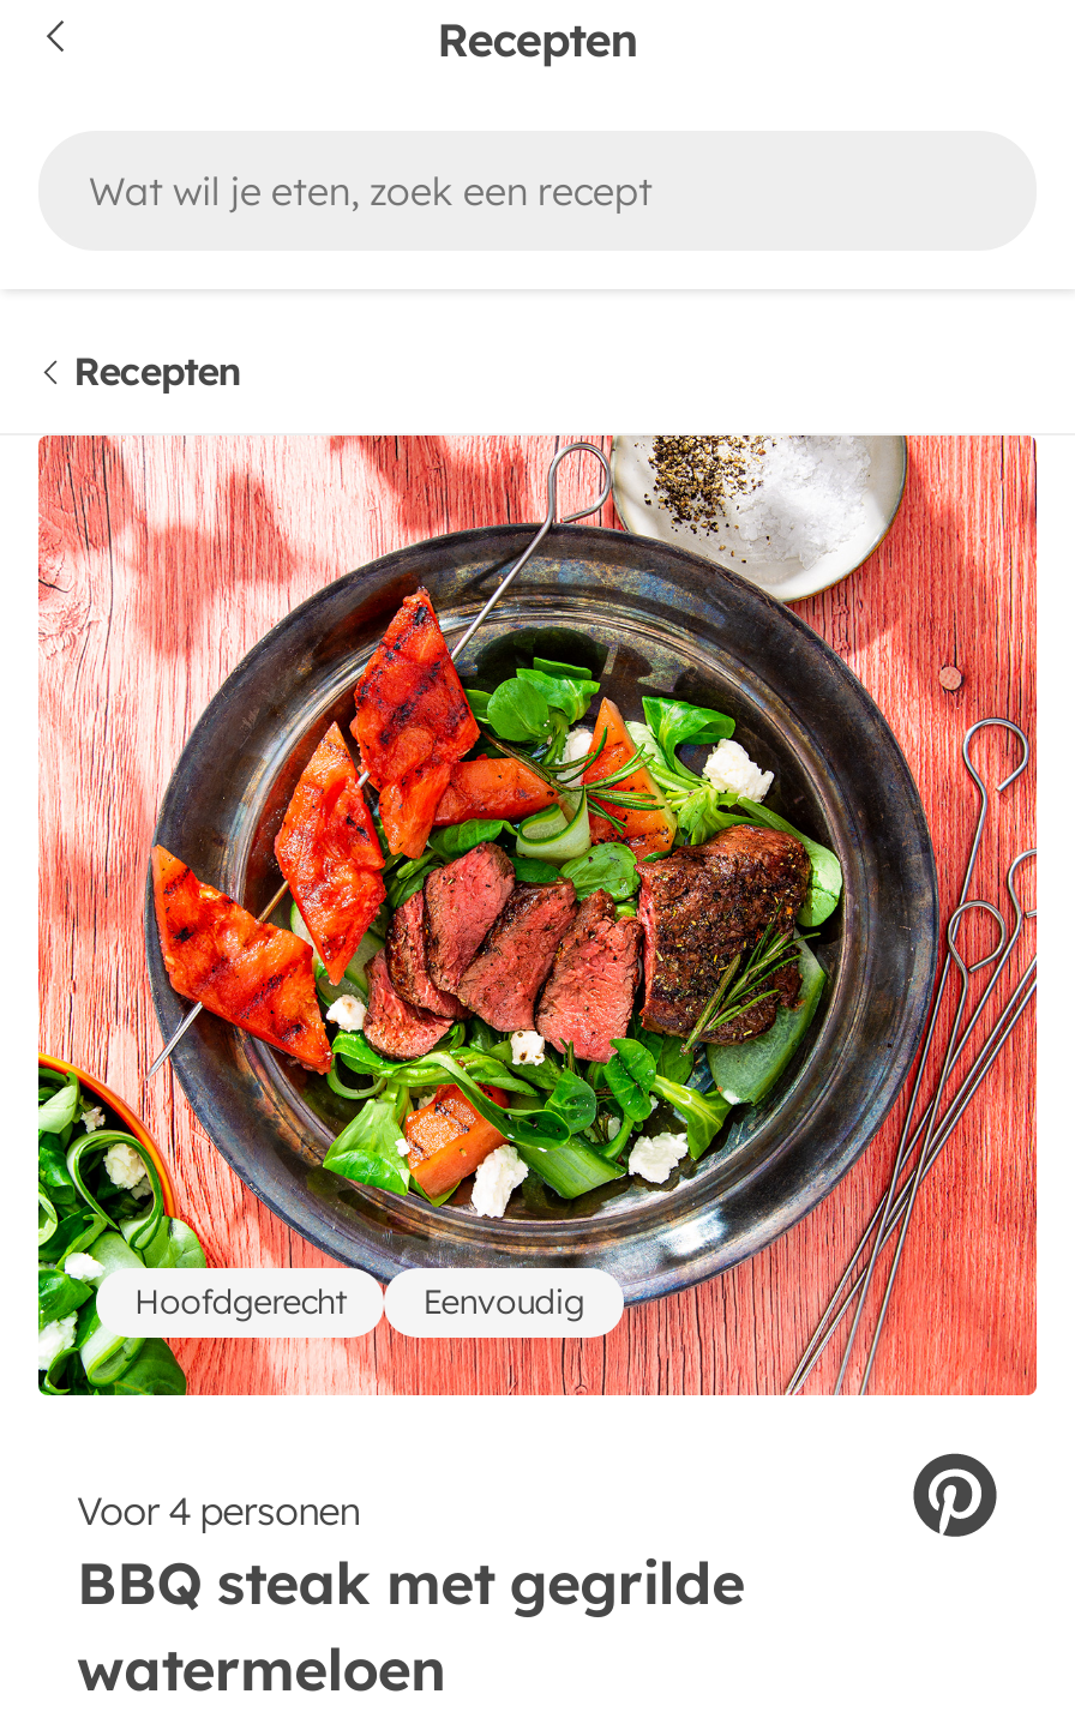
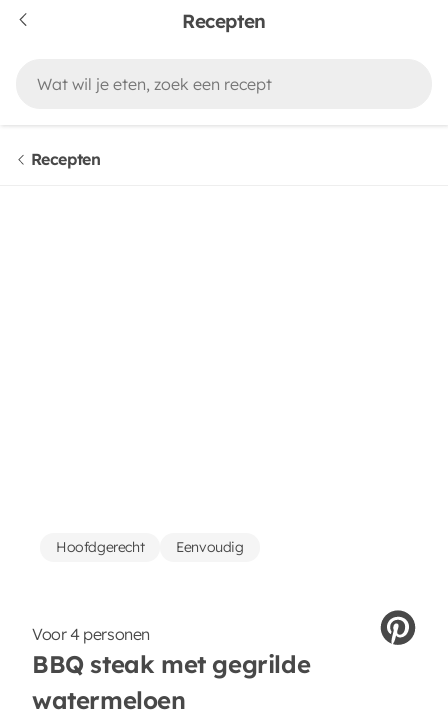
[36,433,1039,1398] [image] -> none

